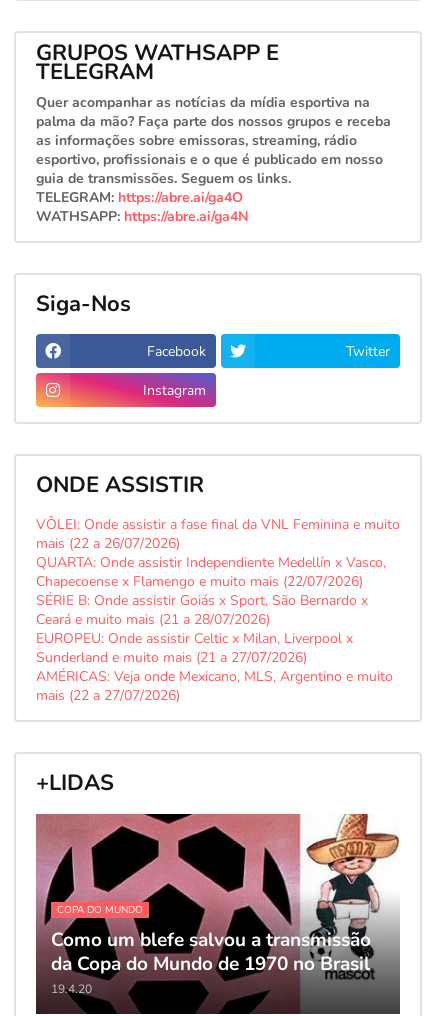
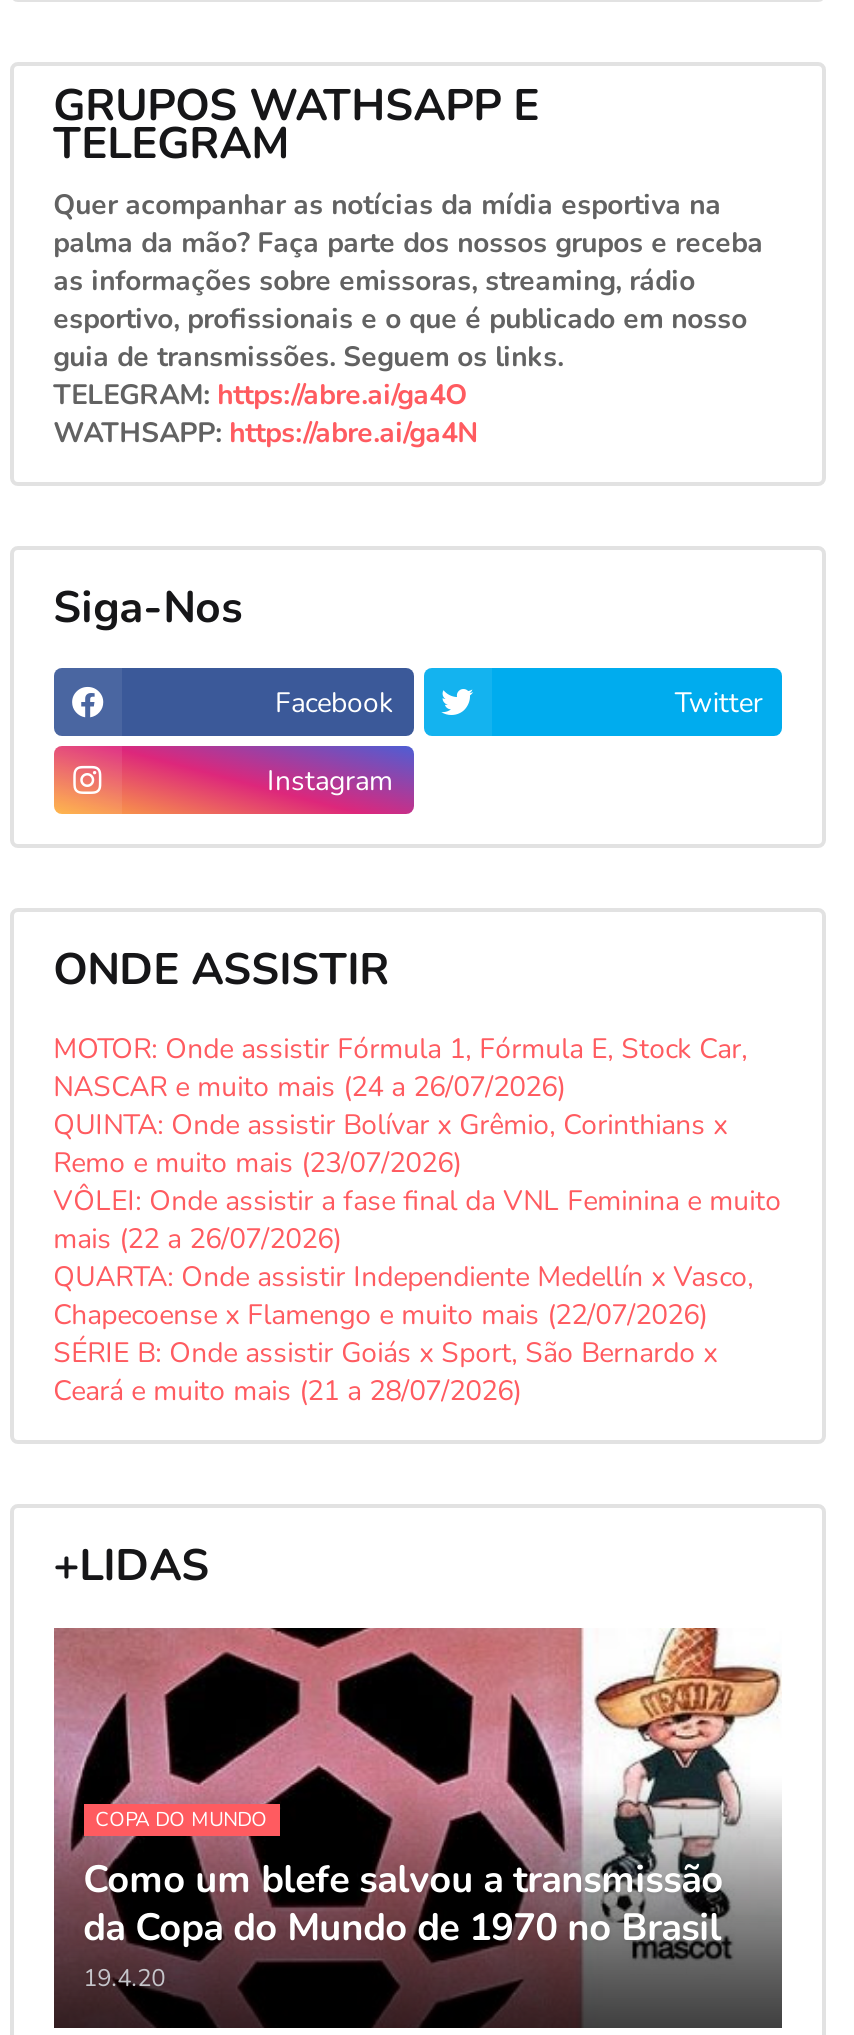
none -> [53,1031,747,1183] MOTOR: Onde assistir Fórmula 1, Fórmula E, Stock Car, | NASCAR e muito mais (24 a 26/07/2026) | QUINTA: Onde assistir Bolívar x Grêmio, Corinthians x | Remo e muito mais (23/07/2026)
moved [36,515,400,629] -> [53,1183,781,1411]: VÔLEI: Onde assistir a fase final da VNL Feminina e muito | mais (22 a 26/07/2026) | QUARTA: Onde assistir Independiente Medellín x Vasco, | Chapecoense x Flamengo e muito mais (22/07/2026) | SÉRIE B: Onde assistir Goiás x Sport, São Bernardo x | Ceará e muito mais (21 a 28/07/2026)
[36,629,393,705] EUROPEU: Onde assistir Celtic x Milan, Liverpool x | Sunderland e muito mais (21 a 27/07/2026) | AMÉRICAS: Veja onde Mexicano, MLS, Argentino e muito | mais (22 a 27/07/2026) -> none

